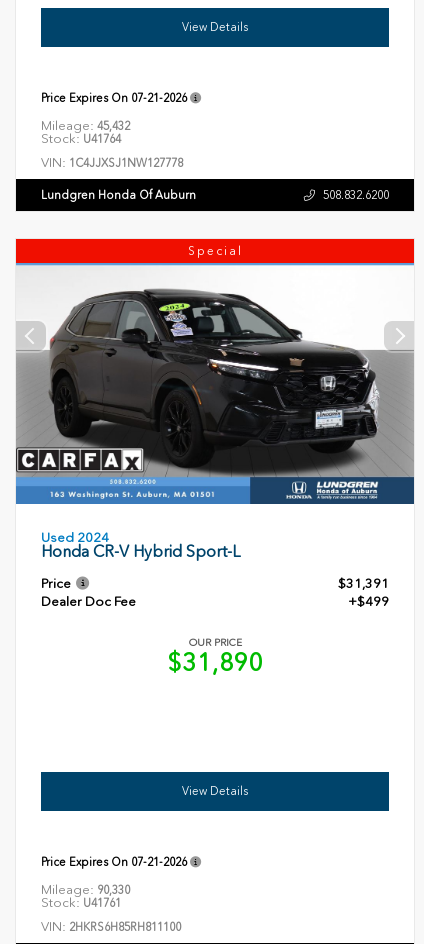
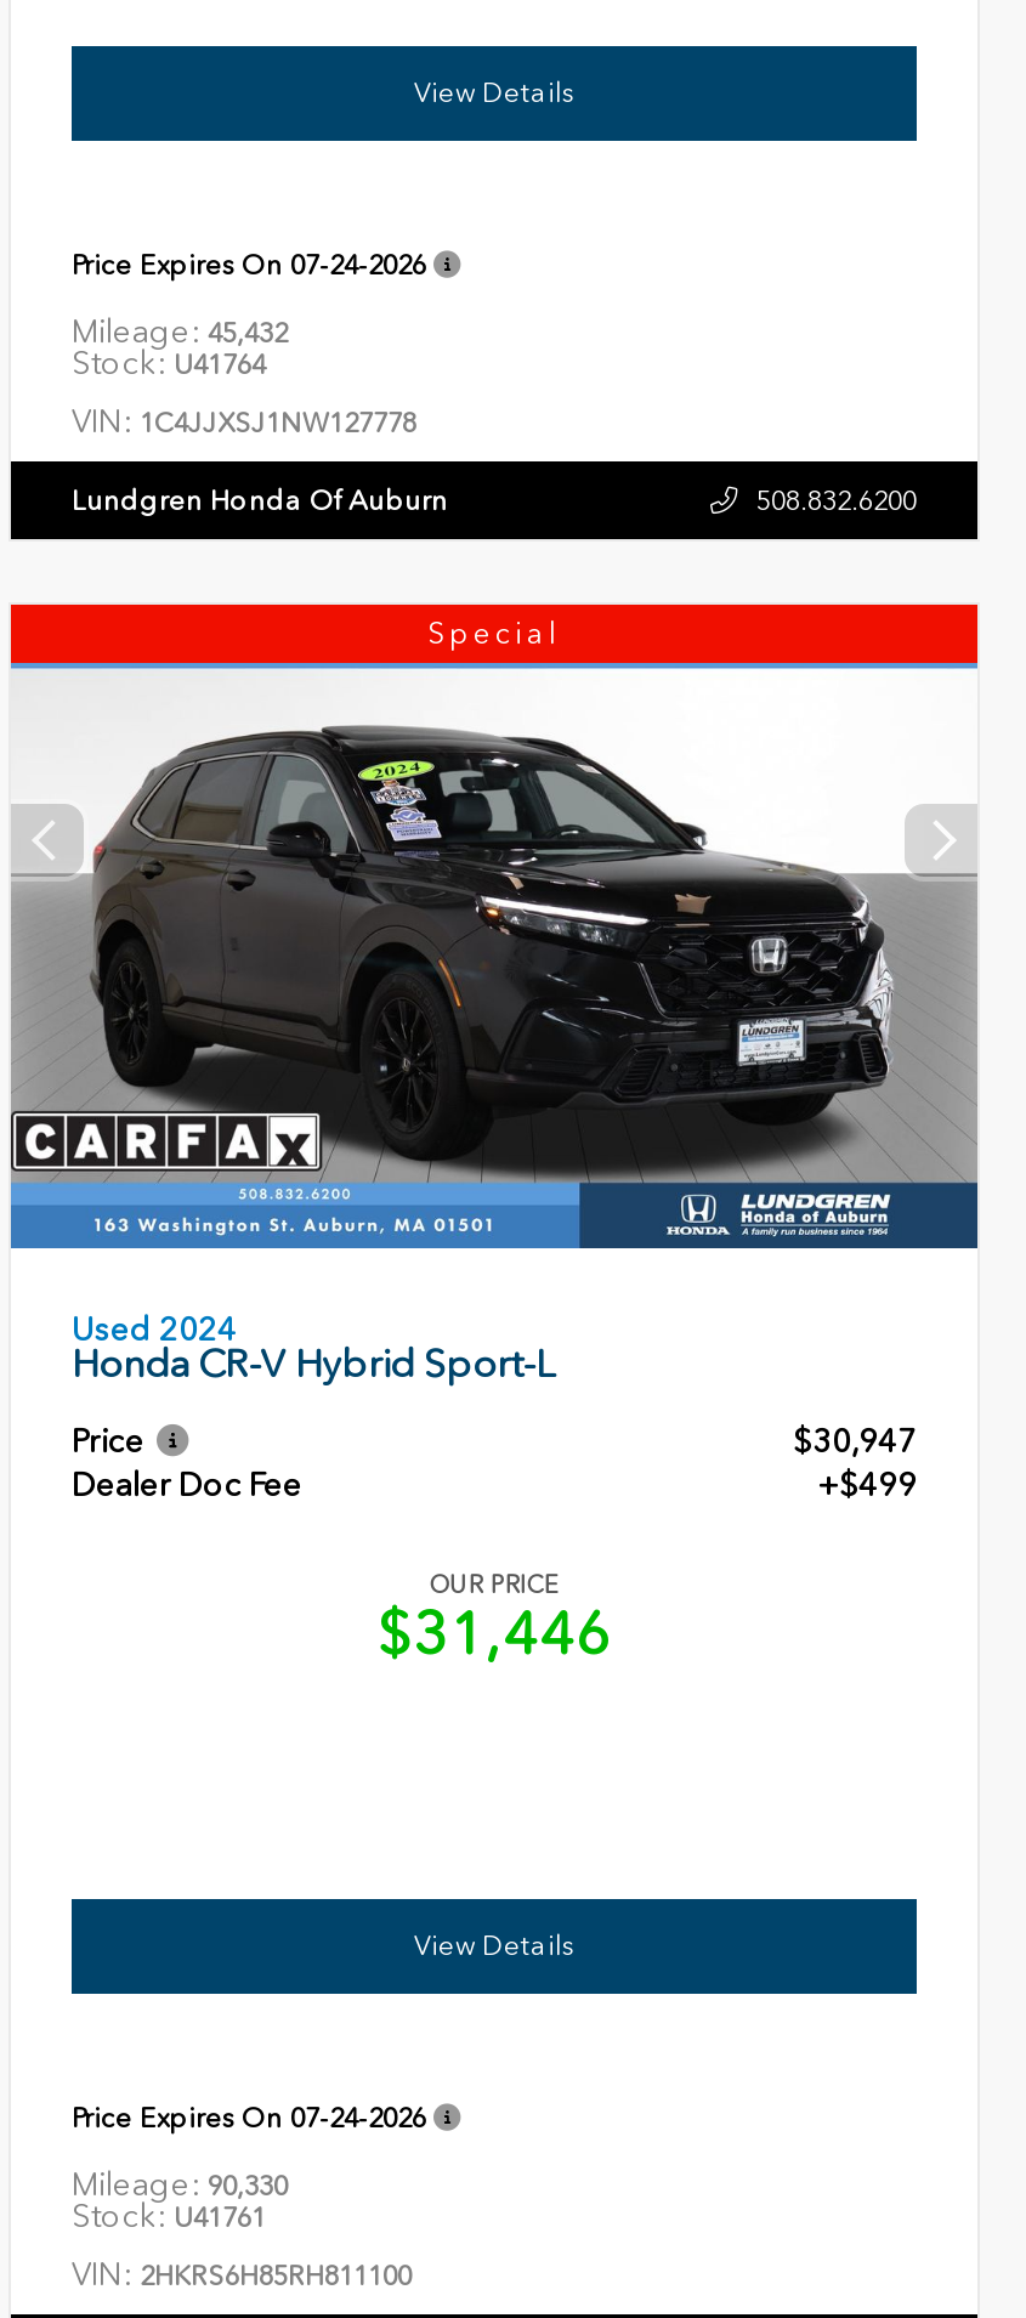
[41,92,187,106] Price Expires On 07-21-2026 -> [72,248,426,282] Price Expires On 07-24-2026
[338,576,389,591] $31,391 -> [793,1425,917,1461] $30,947
[166,648,263,677] $31,890 -> [376,1598,612,1669] $31,446
[41,854,187,868] Price Expires On 07-21-2026 -> [72,2100,426,2134] Price Expires On 07-24-2026

